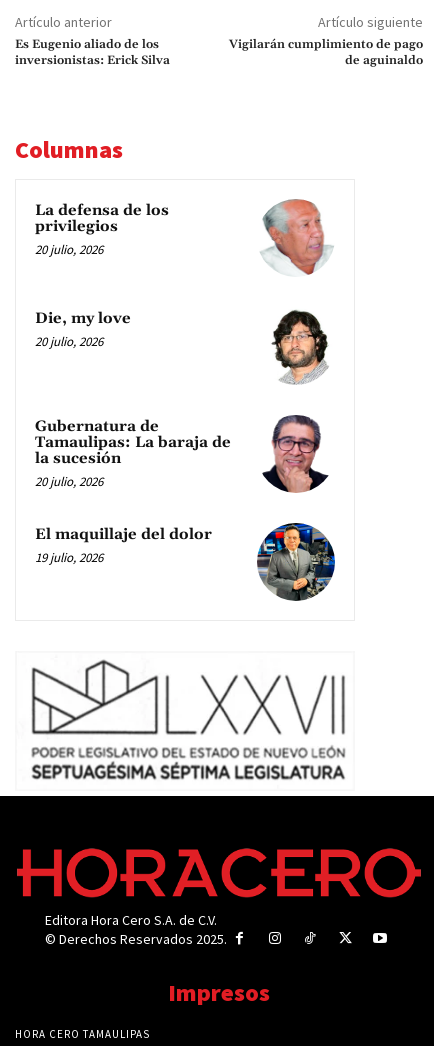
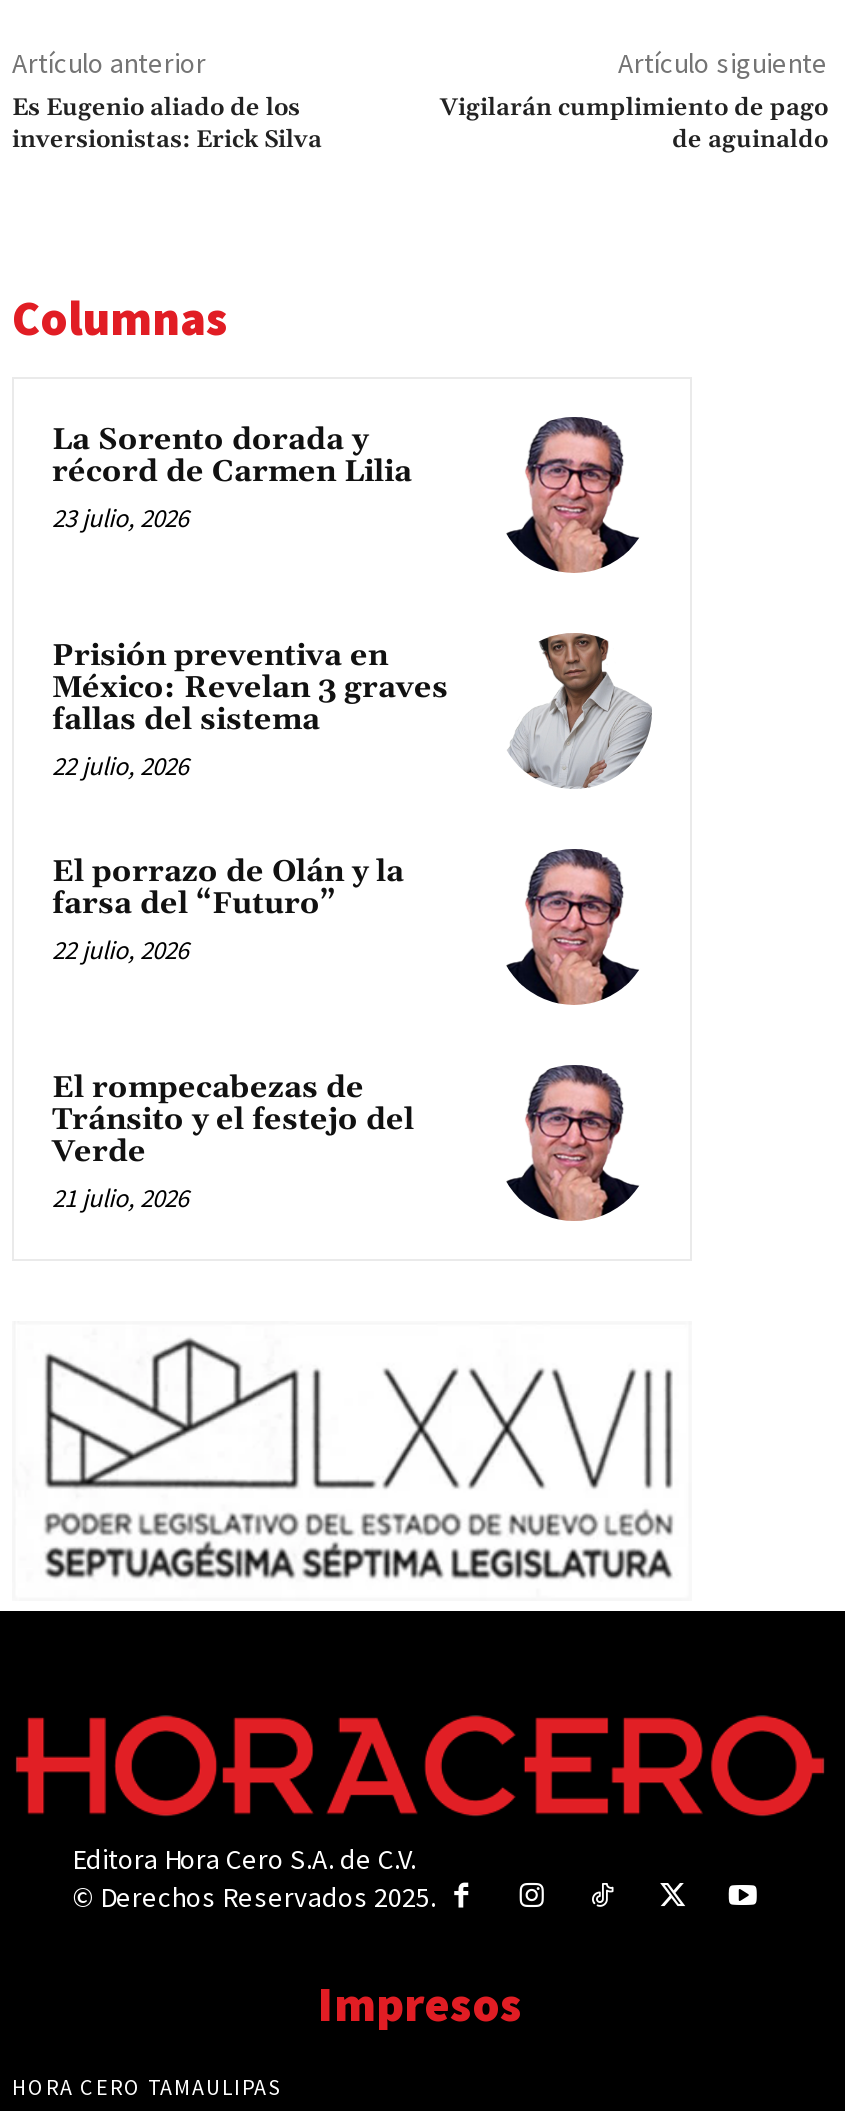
[35,201,169,258] La defensa de los | privilegios | 20 julio, 2026 -> [52,420,412,534] La Sorento dorada y | récord de Carmen Lilia | 23 julio, 2026
[260,199,334,276] [image] -> [506,415,646,573] [image]
[35,309,131,350] Die, my love | 20 julio, 2026 -> [52,636,448,782] Prisión preventiva en | México: Revelan 3 graves | fallas del sistema | 22 julio, 2026
[264,307,335,383] [image] -> [508,631,654,787] [image]
[35,417,231,490] Gubernatura de | Tamaulipas: La baraja de | la sucesión | 20 julio, 2026 -> [52,852,404,966] El porrazo de Olán y la | farsa del “Futuro” | 22 julio, 2026
[35,525,212,566] El maquillaje del dolor | 19 julio, 2026 -> [52,1068,414,1214] El rompecabezas de | Tránsito y el festejo del | Verde | 21 julio, 2026
[256,524,336,602] [image] -> [496,1067,652,1221] [image]

